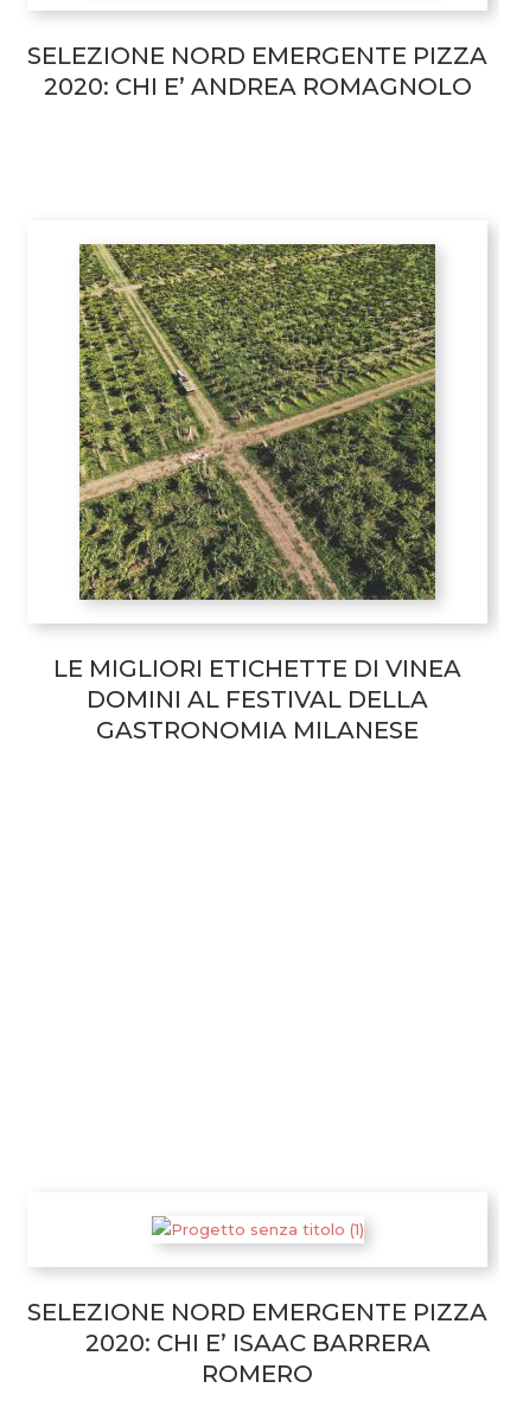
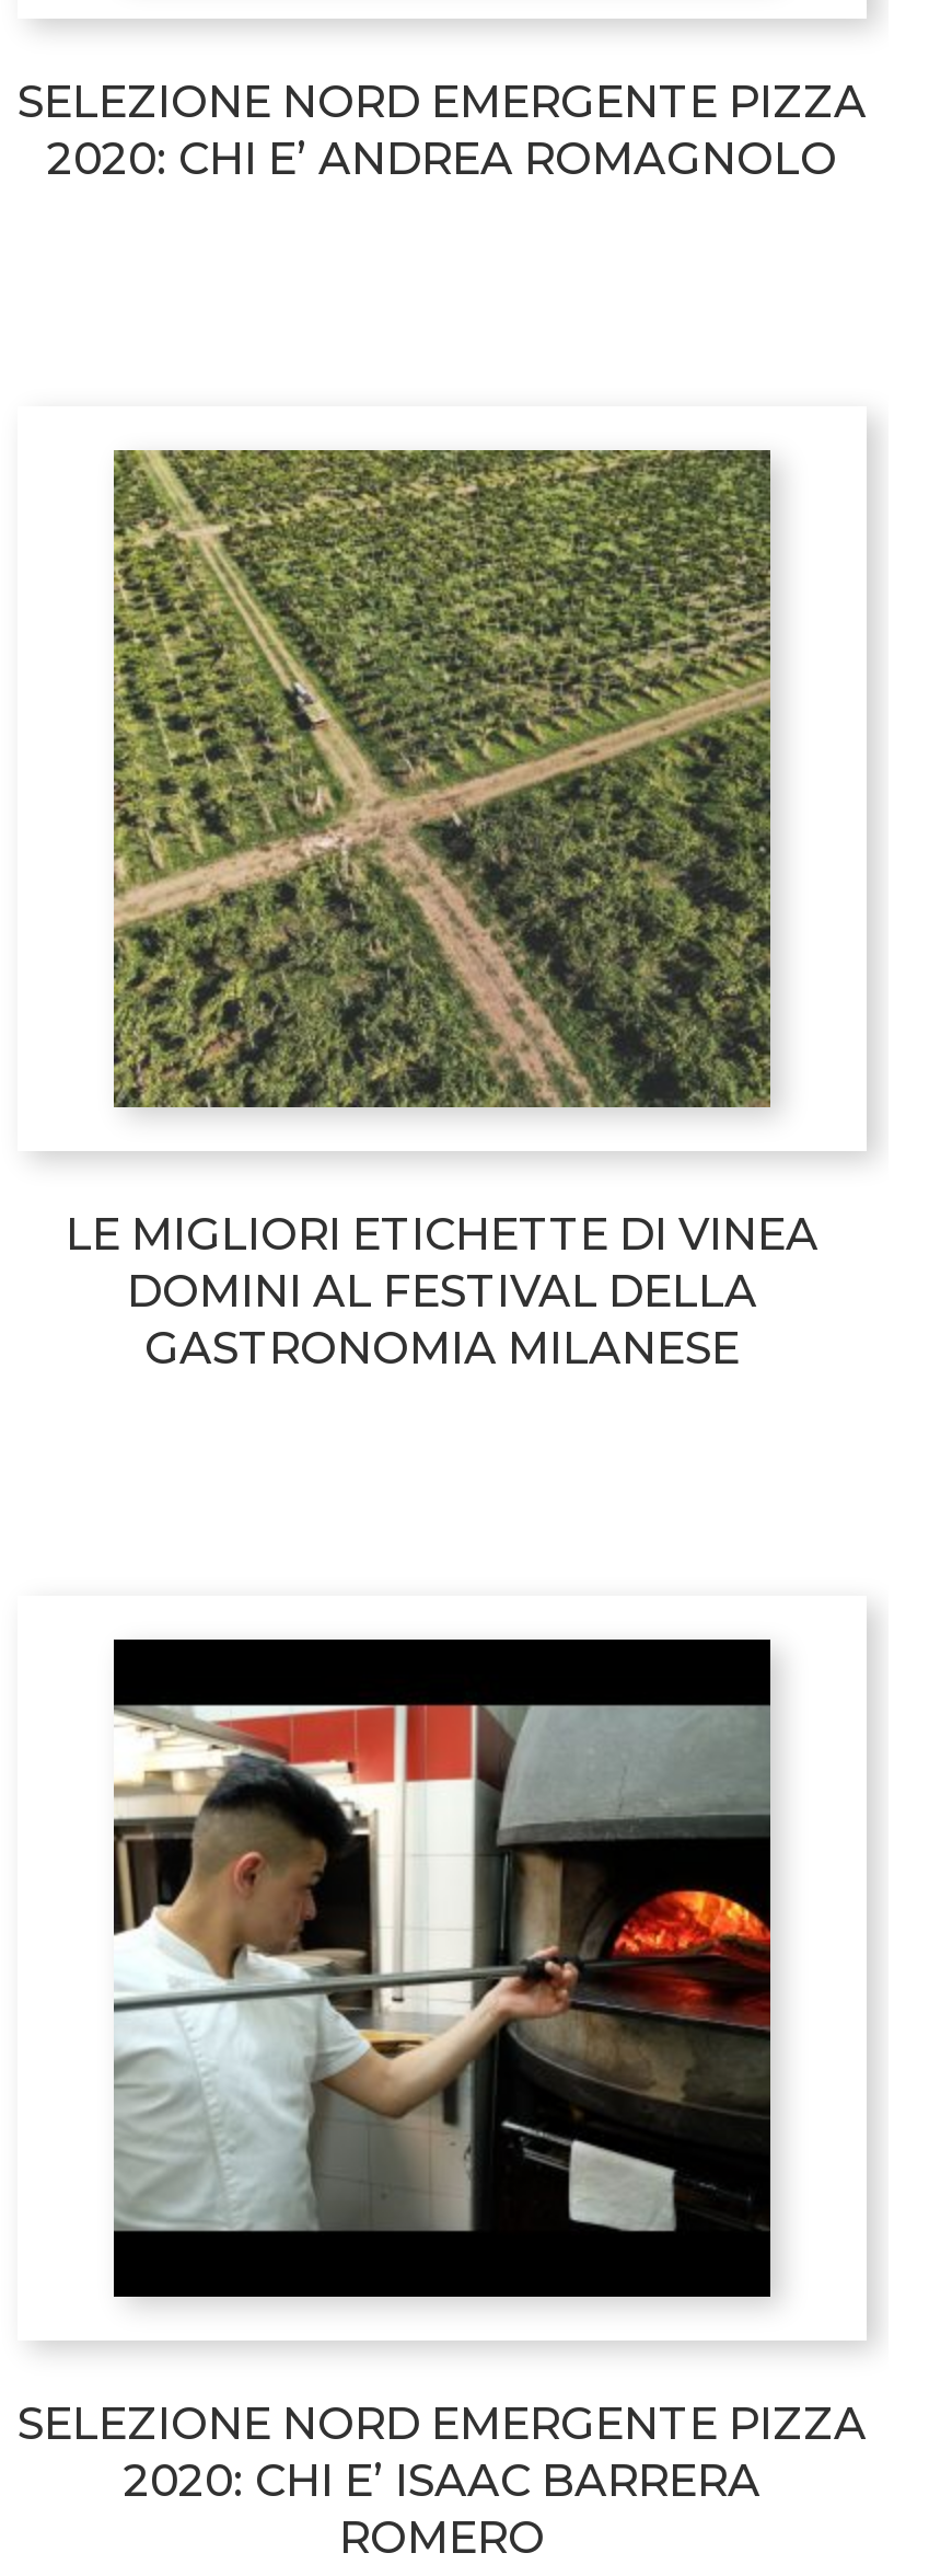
none -> [112,1637,777,2303] [image]

